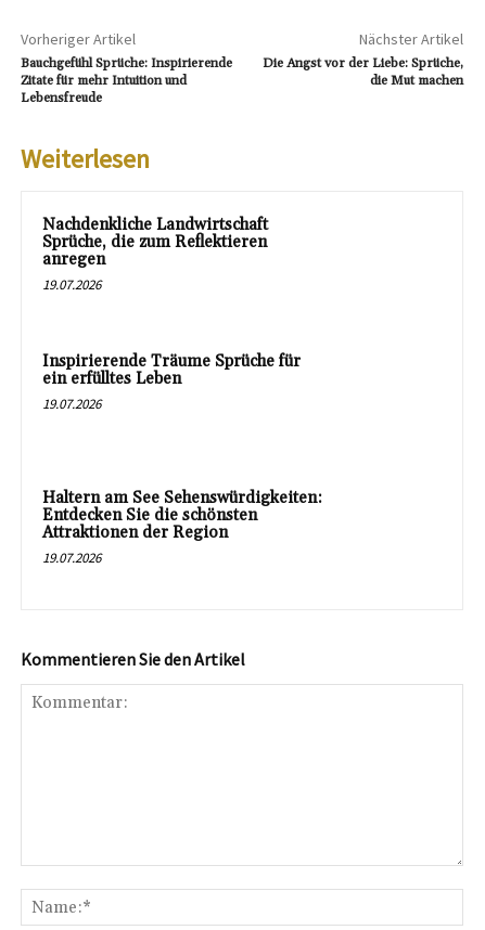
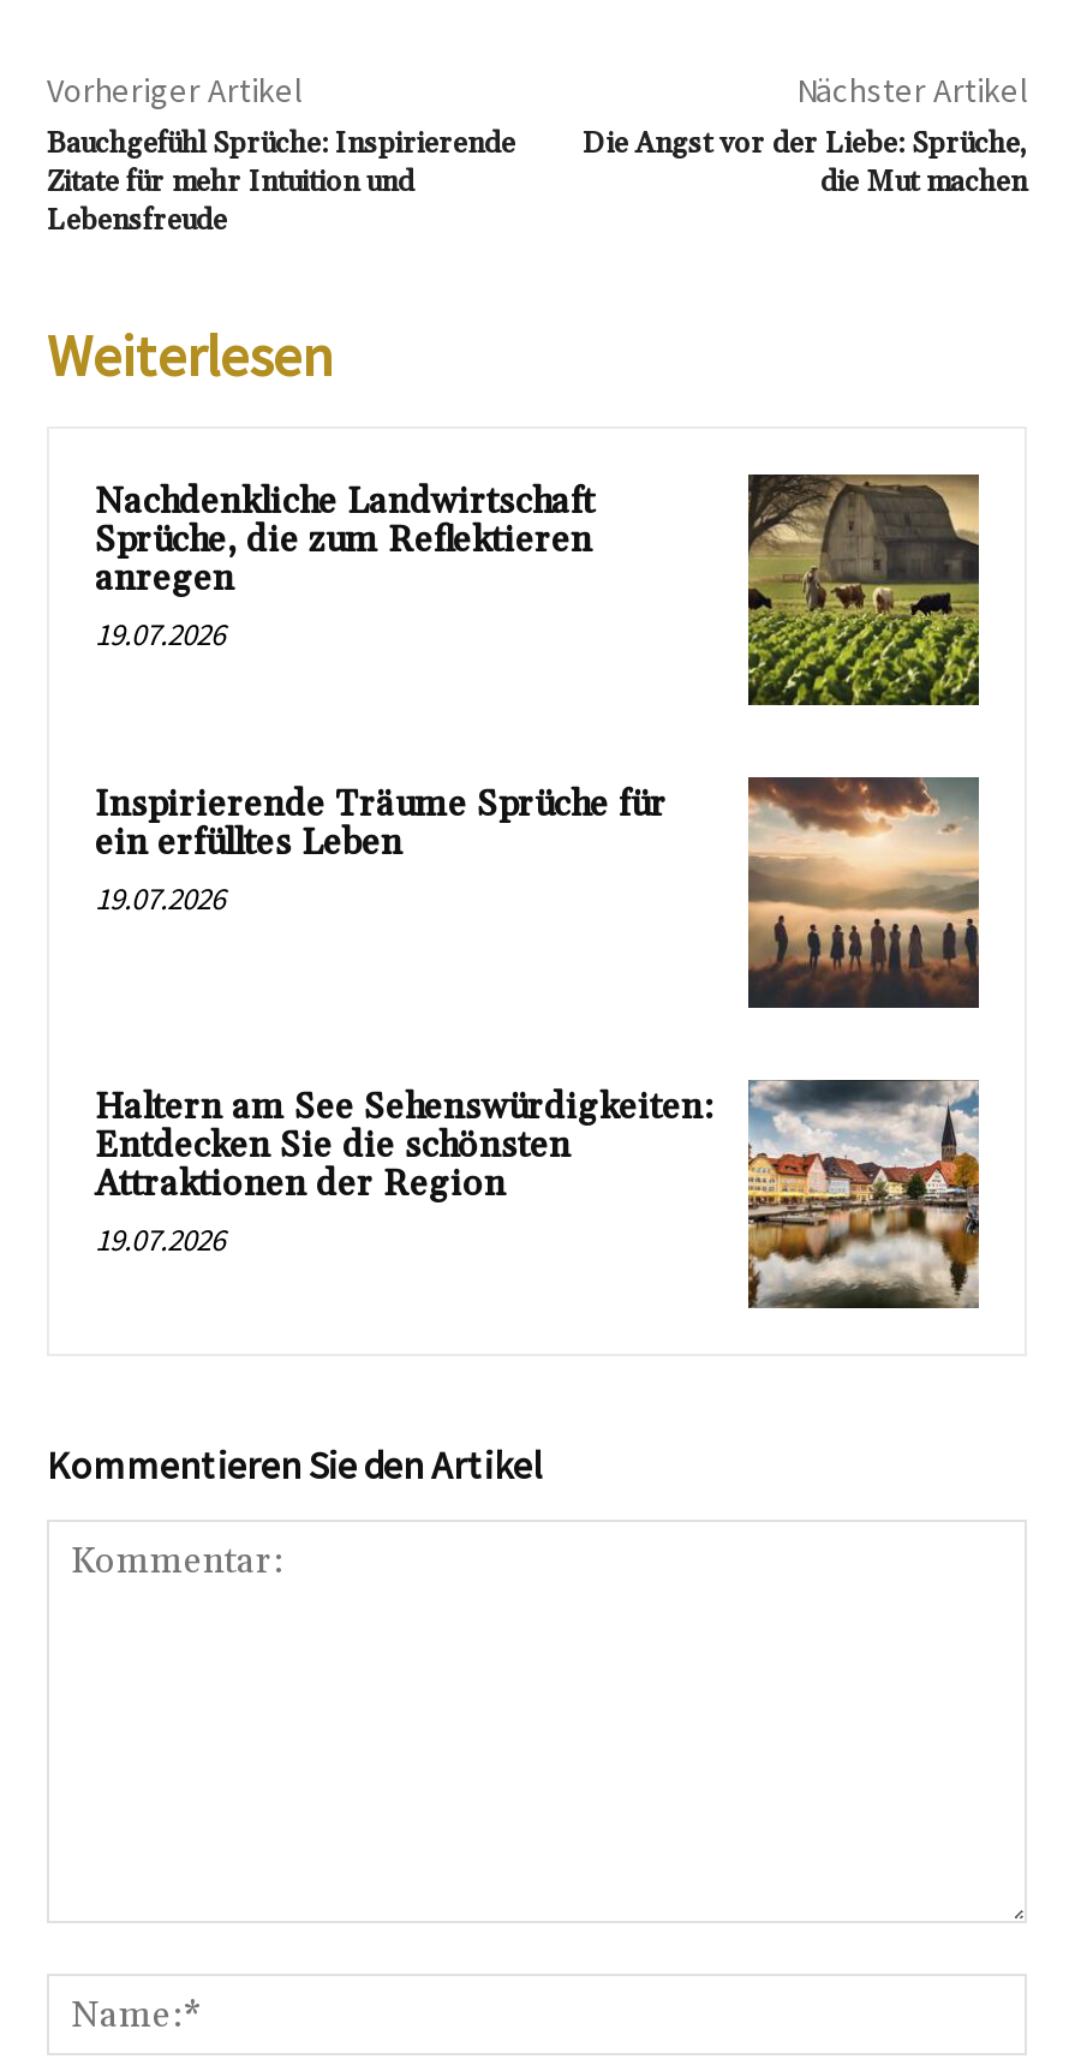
none -> [746,472,981,708] [image]
none -> [746,775,981,1010] [image]
none -> [746,1078,981,1311] [image]

